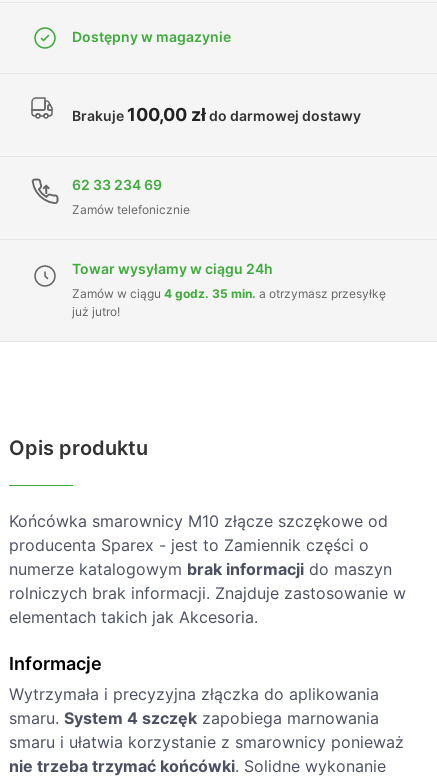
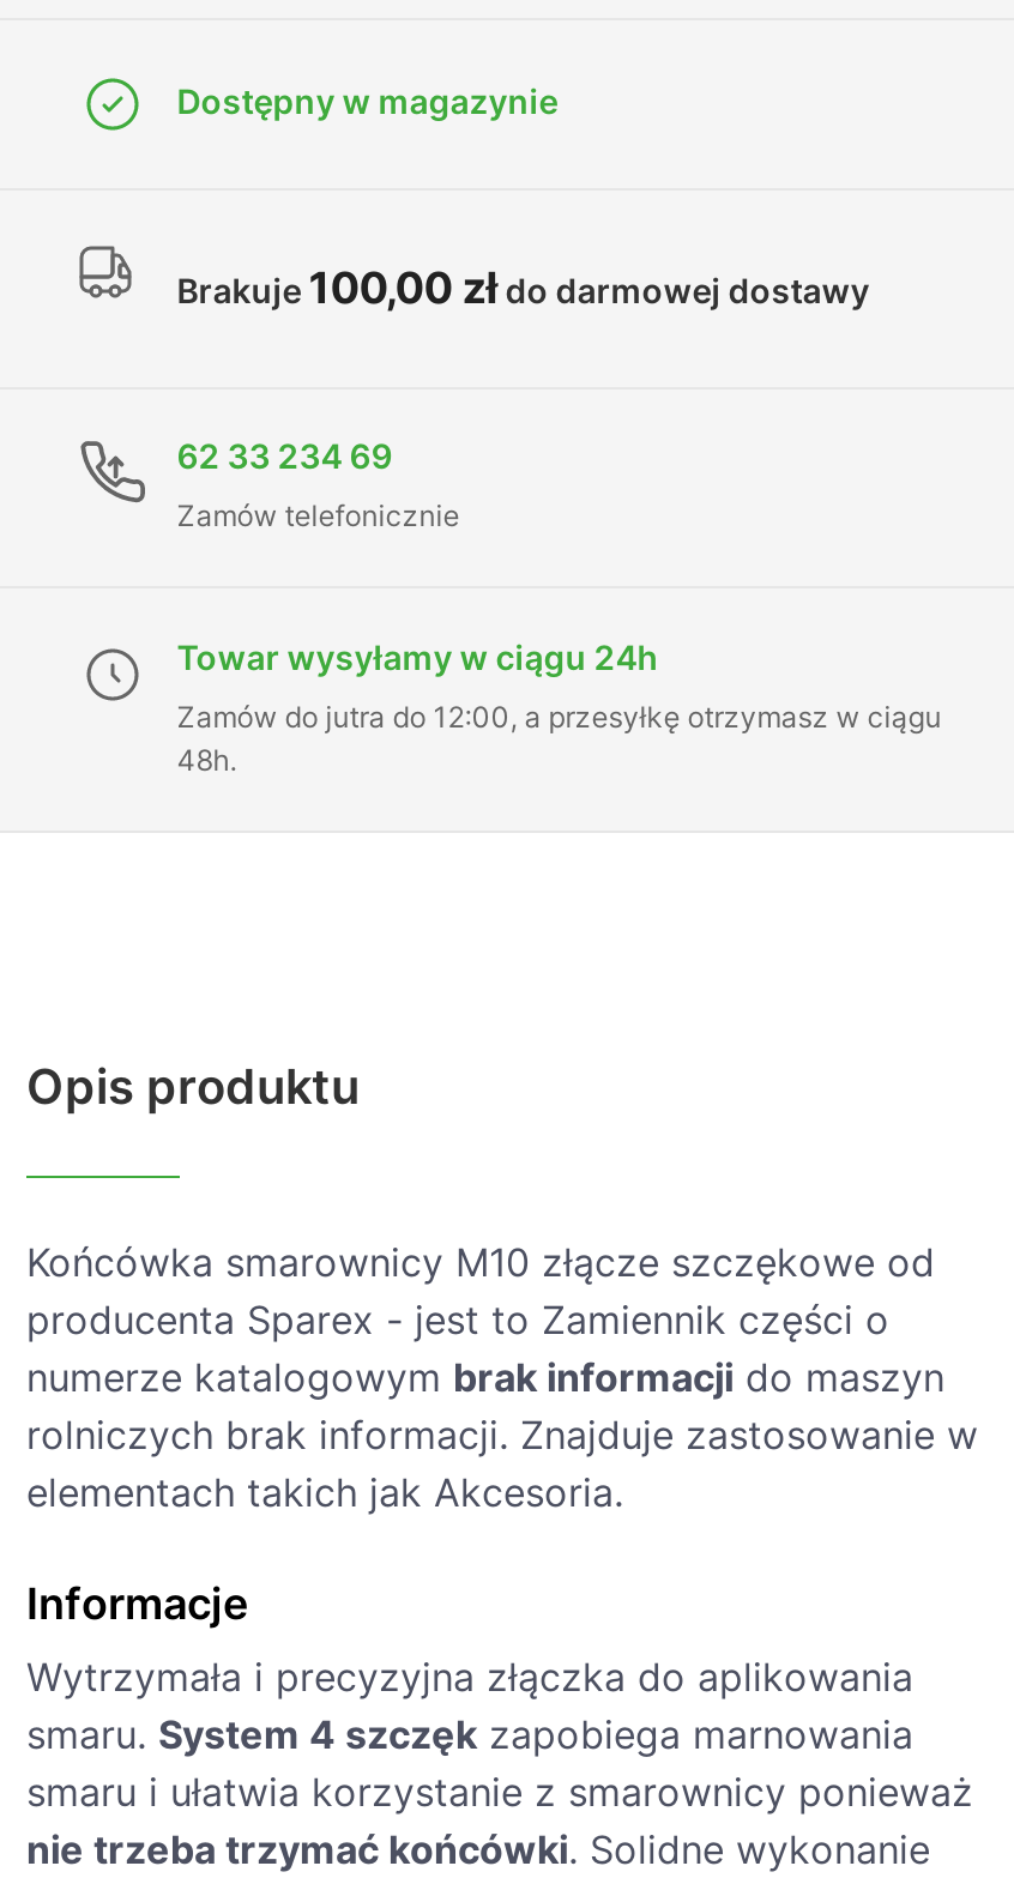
[72,286,386,319] Zamów w ciągu 4 godz. 35 min. a otrzymasz przesyłkę | już jutro! -> [177,699,942,778] Zamów do jutra do 12:00, a przesyłkę otrzymasz w ciągu | 48h.

